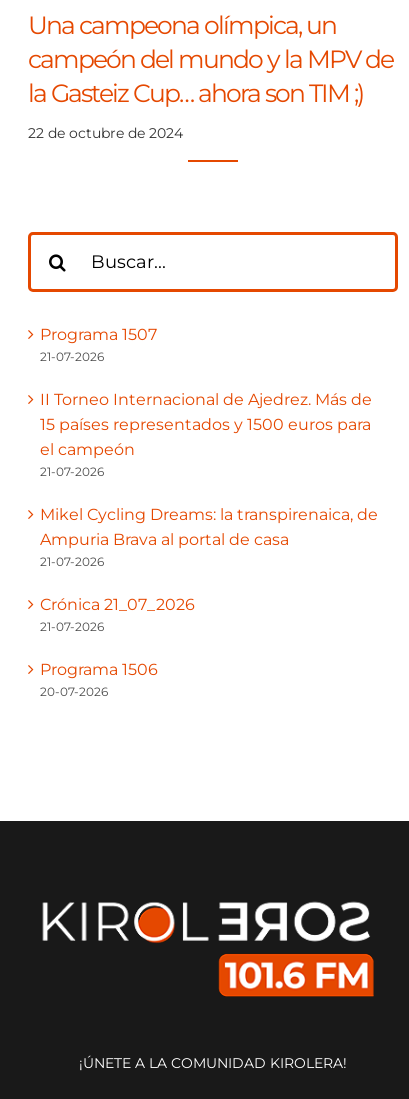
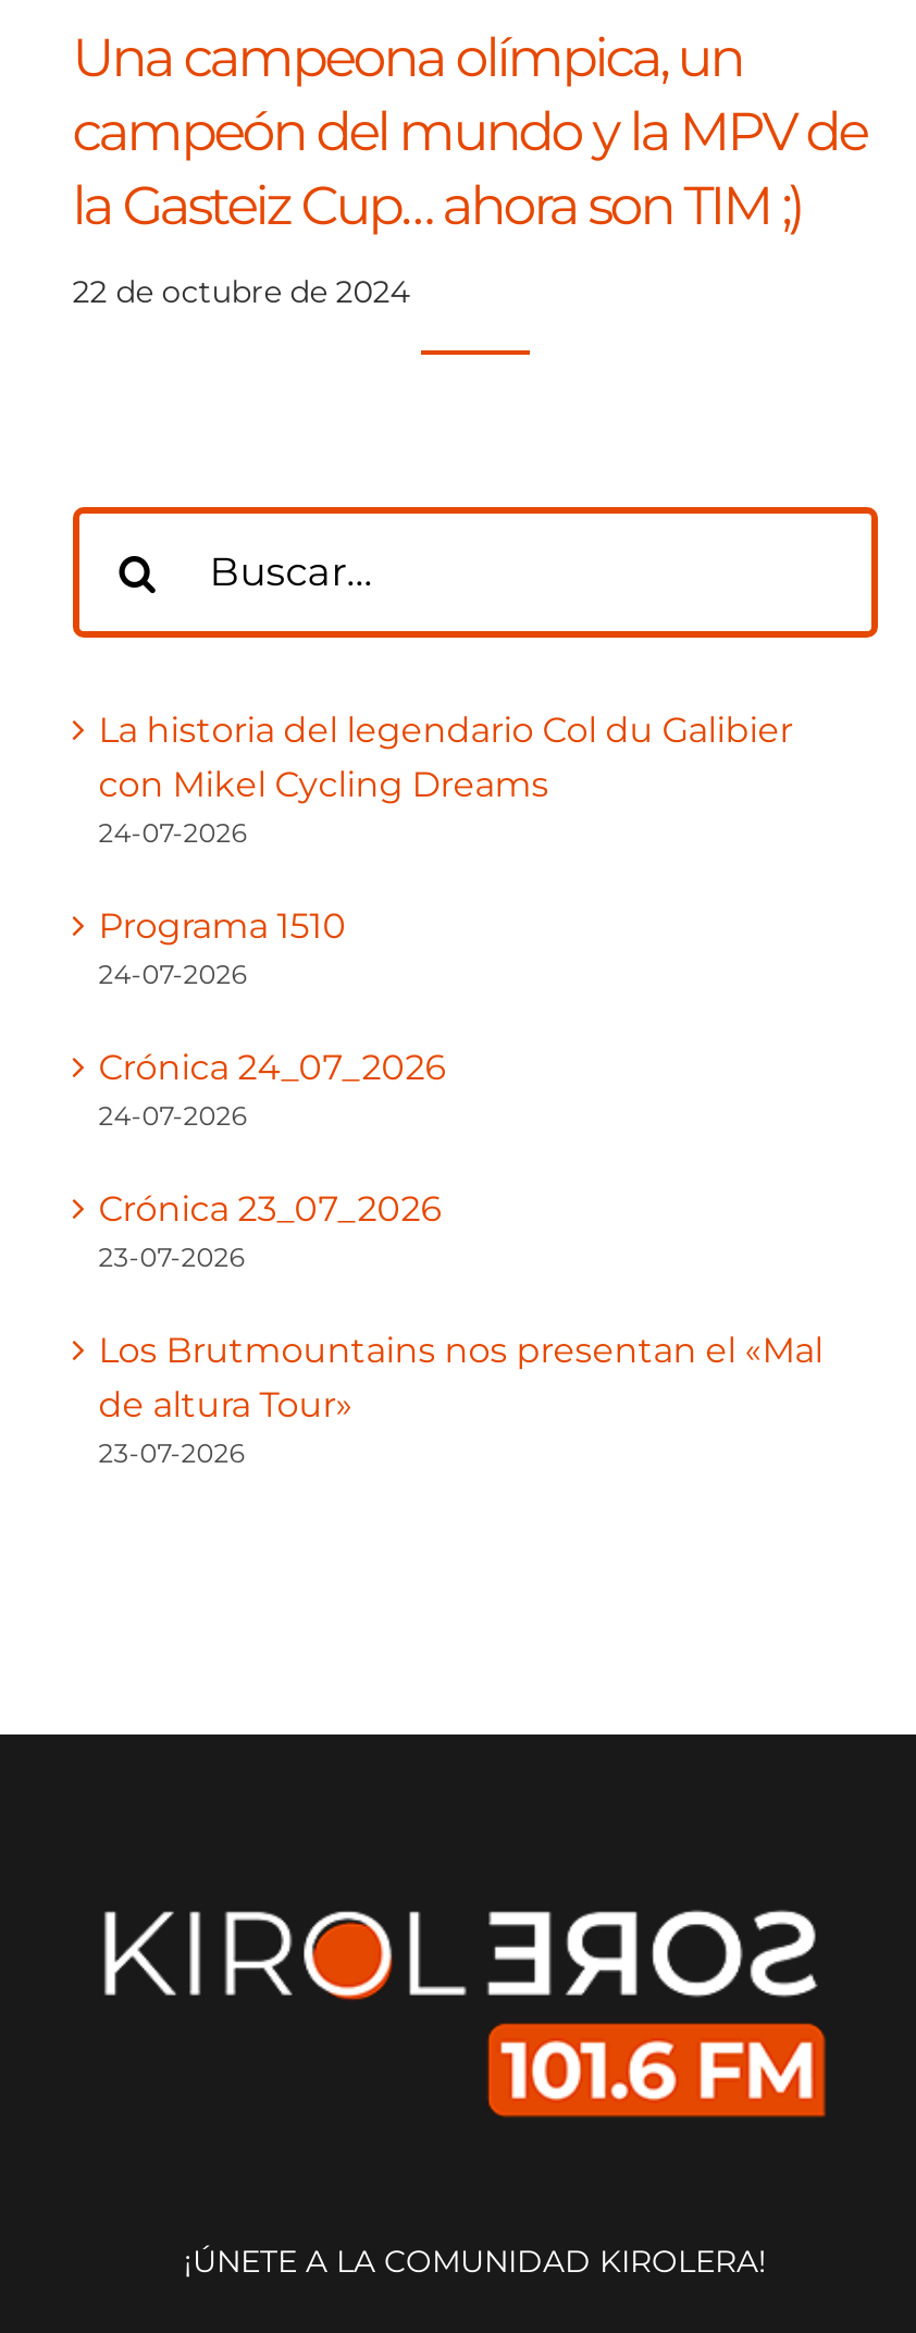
[40,325,157,364] Programa 1507 | 21-07-2026 -> [99,711,793,850] La historia del legendario Col du Galibier | con Mikel Cycling Dreams | 24-07-2026
[40,390,372,479] II Torneo Internacional de Ajedrez. Más de | 15 países representados y 1500 euros para | el campeón | 21-07-2026 -> [99,906,347,991] Programa 1510 | 24-07-2026
[40,505,378,569] Mikel Cycling Dreams: la transpirenaica, de | Ampuria Brava al portal de casa | 21-07-2026 -> [99,1048,447,1133] Crónica 24_07_2026 | 24-07-2026
[40,595,195,634] Crónica 21_07_2026 | 21-07-2026 -> [99,1189,442,1274] Crónica 23_07_2026 | 23-07-2026
[40,660,158,699] Programa 1506 | 20-07-2026 -> [99,1331,823,1470] Los Brutmountains nos presentan el «Mal | de altura Tour» | 23-07-2026

